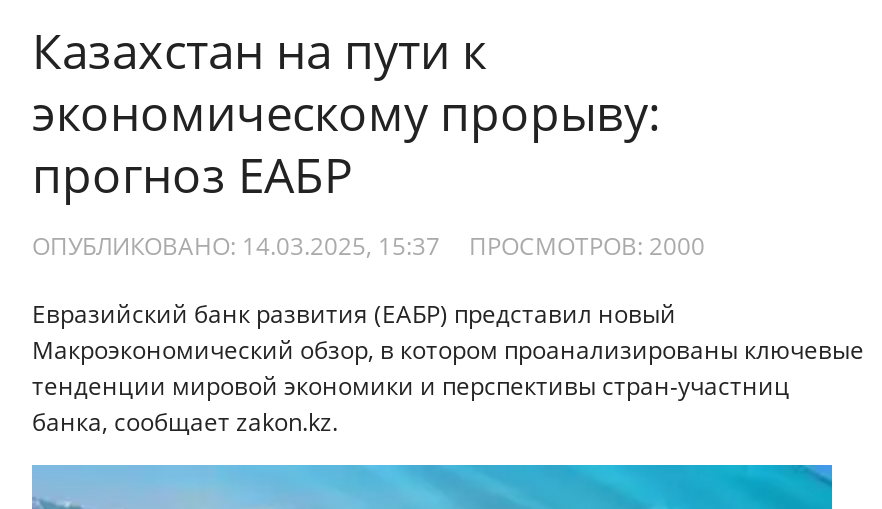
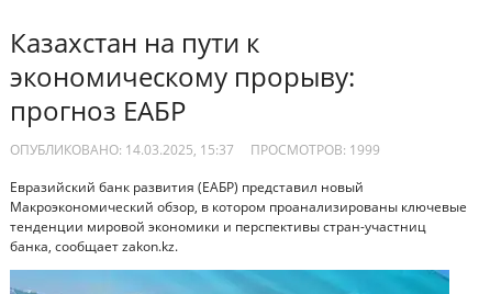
[32,229,705,263] ОПУБЛИКОВАНО: 14.03.2025, 15:37 ПРОСМОТРОВ: 2000 -> [10,140,380,159] ОПУБЛИКОВАНО: 14.03.2025, 15:37 ПРОСМОТРОВ: 1999

